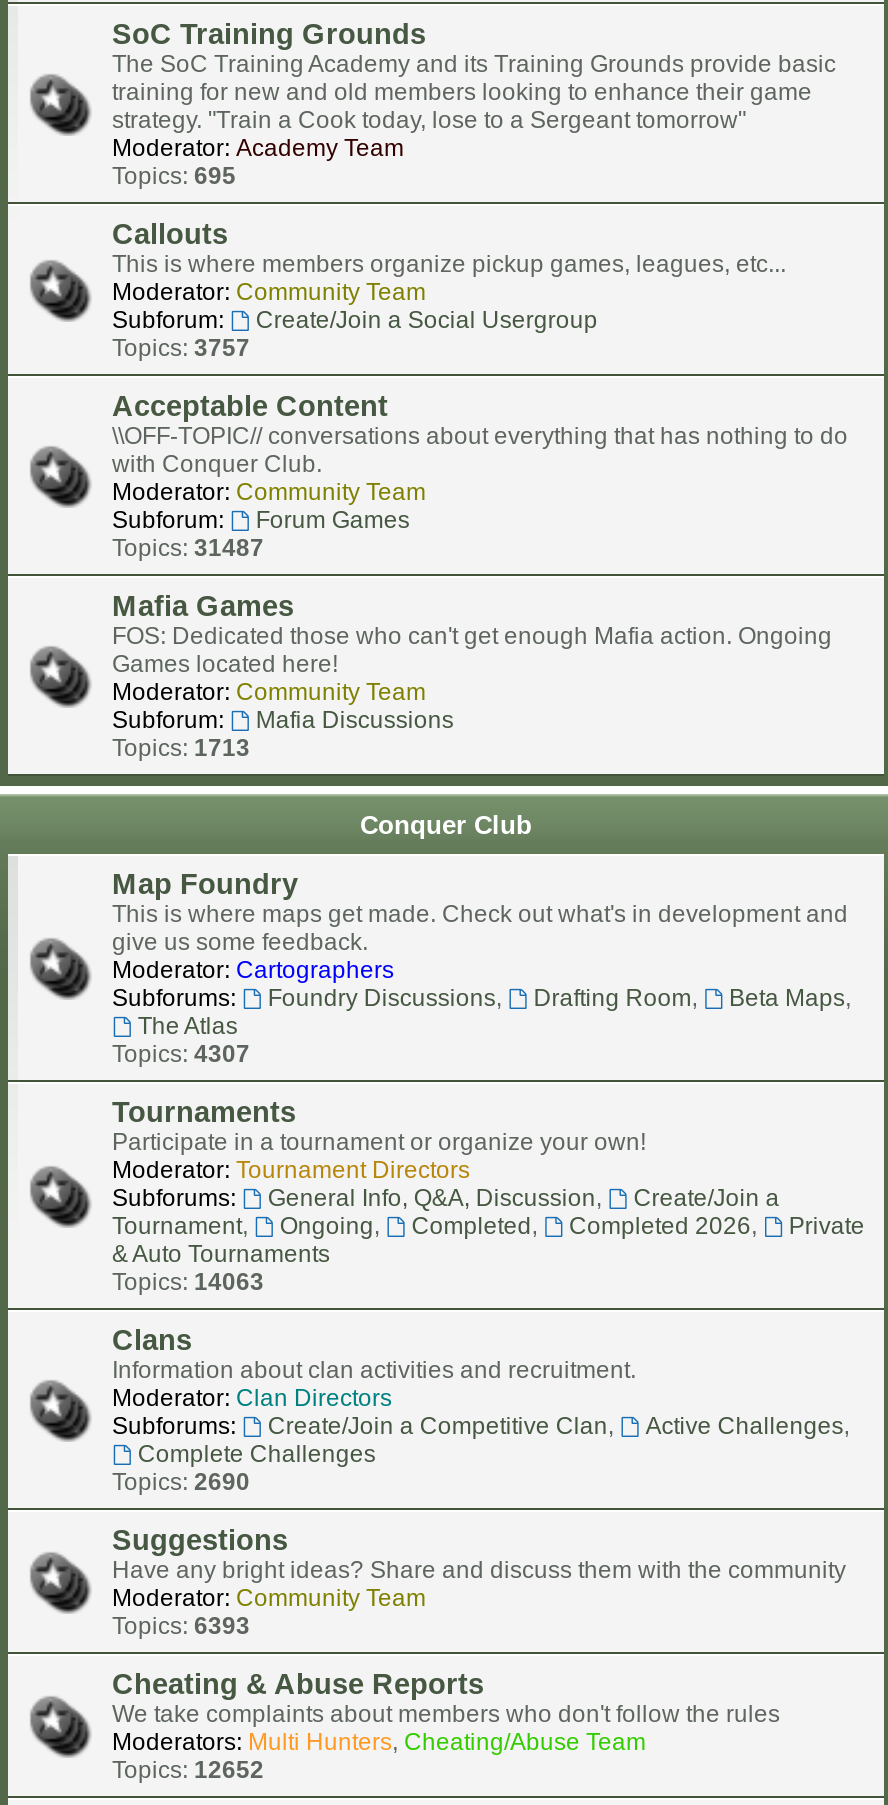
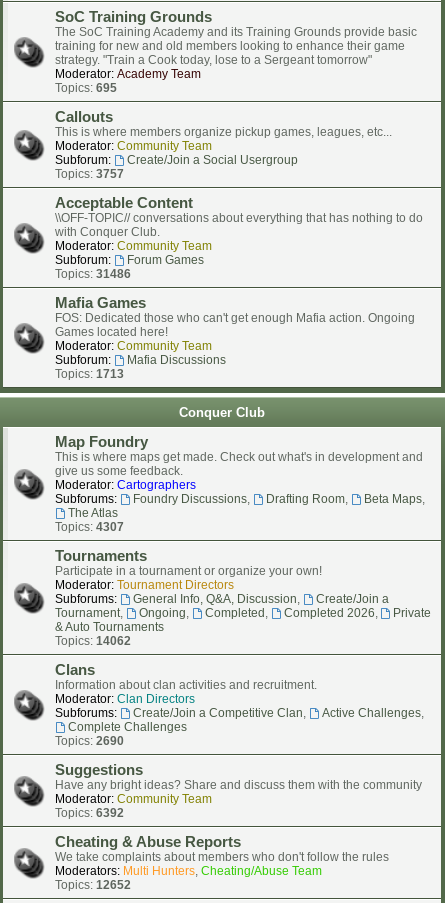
[112,534,264,562] Topics: 31487 -> [55,267,131,281] Topics: 31486
[112,1268,264,1296] Topics: 14063 -> [55,634,131,648] Topics: 14062
[112,1612,250,1640] Topics: 6393 -> [55,806,124,820] Topics: 6392

